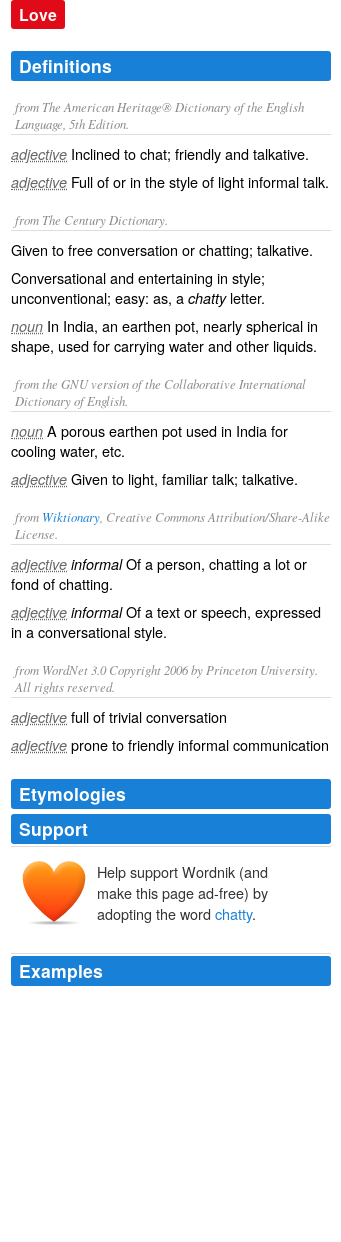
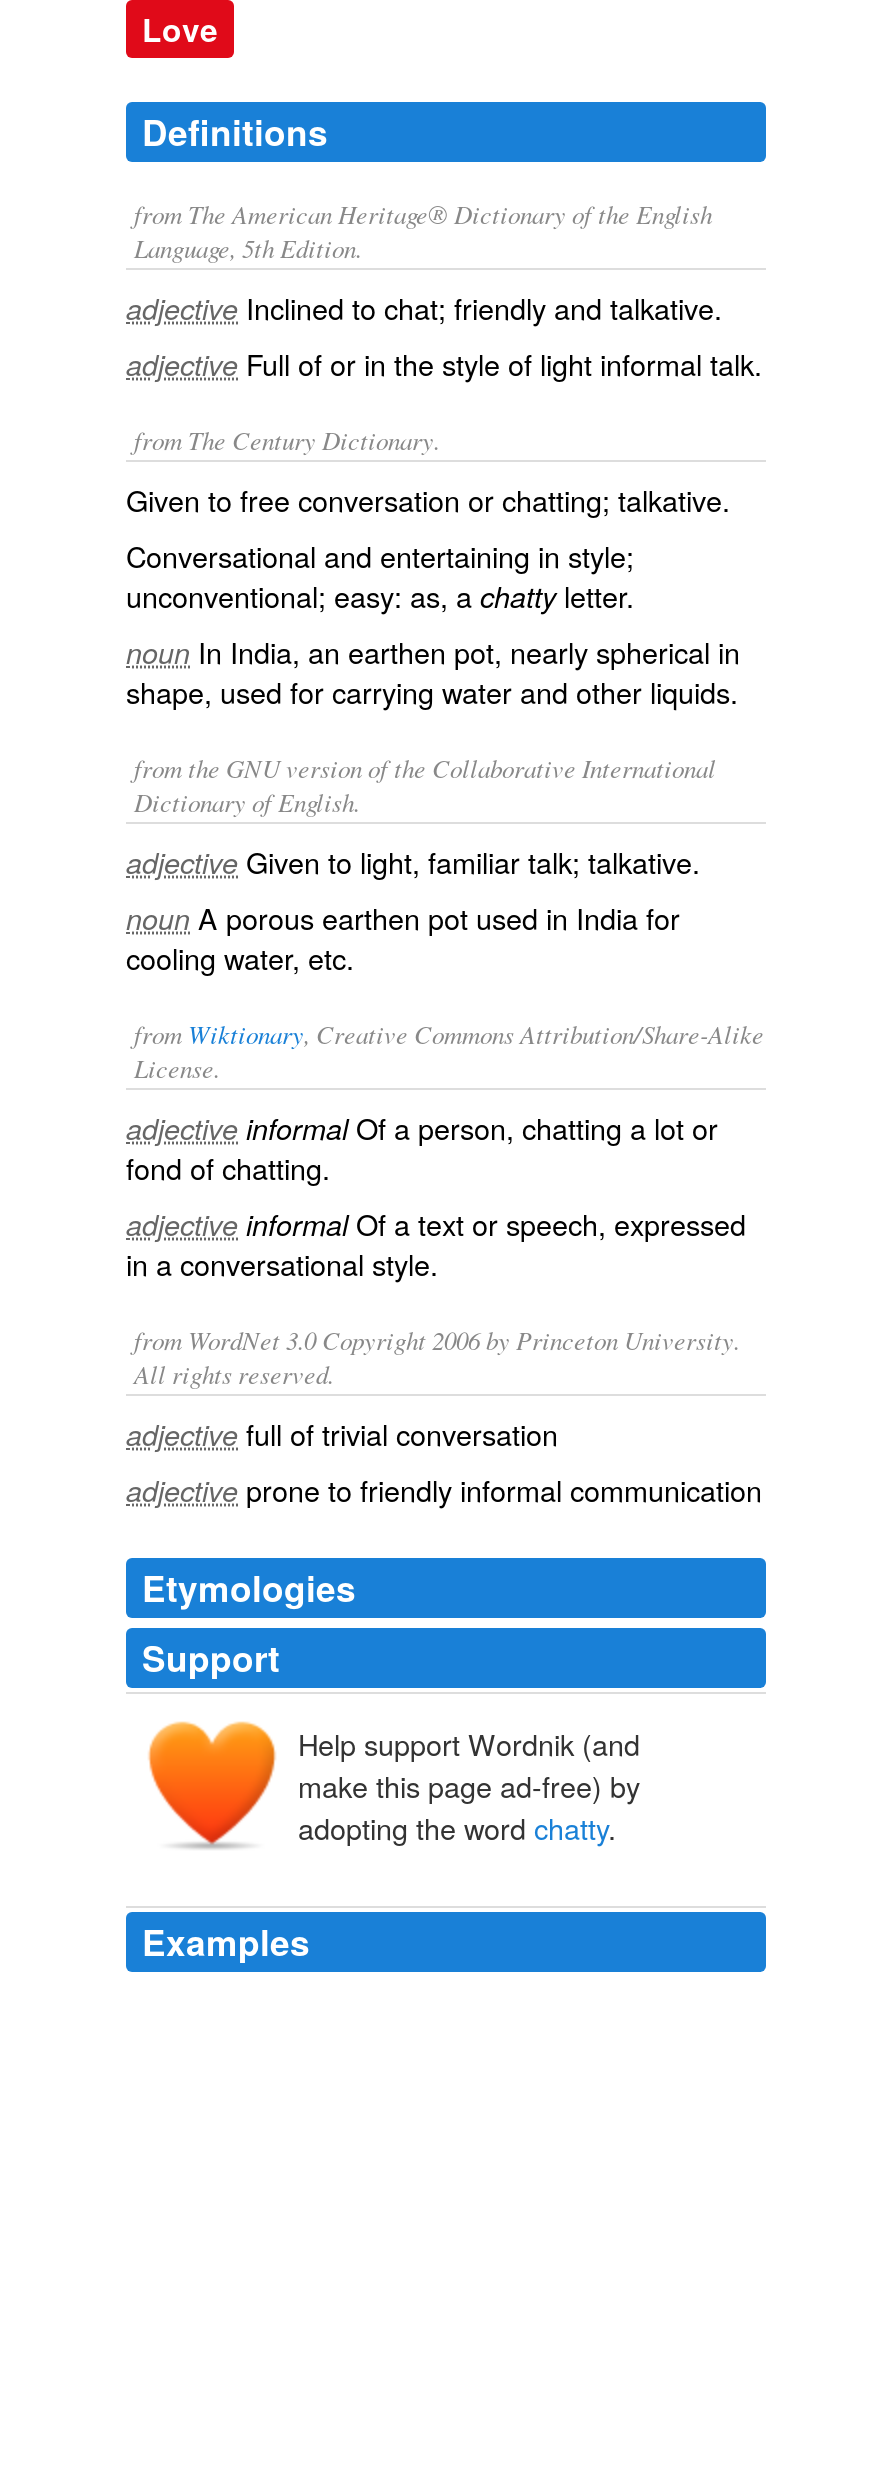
moved [11,420,288,461] -> [126,896,680,978]: noun A porous earthen pot used in India for | cooling water, etc.
moved [11,468,298,489] -> [126,840,700,882]: adjective Given to light, familiar talk; talkative.

